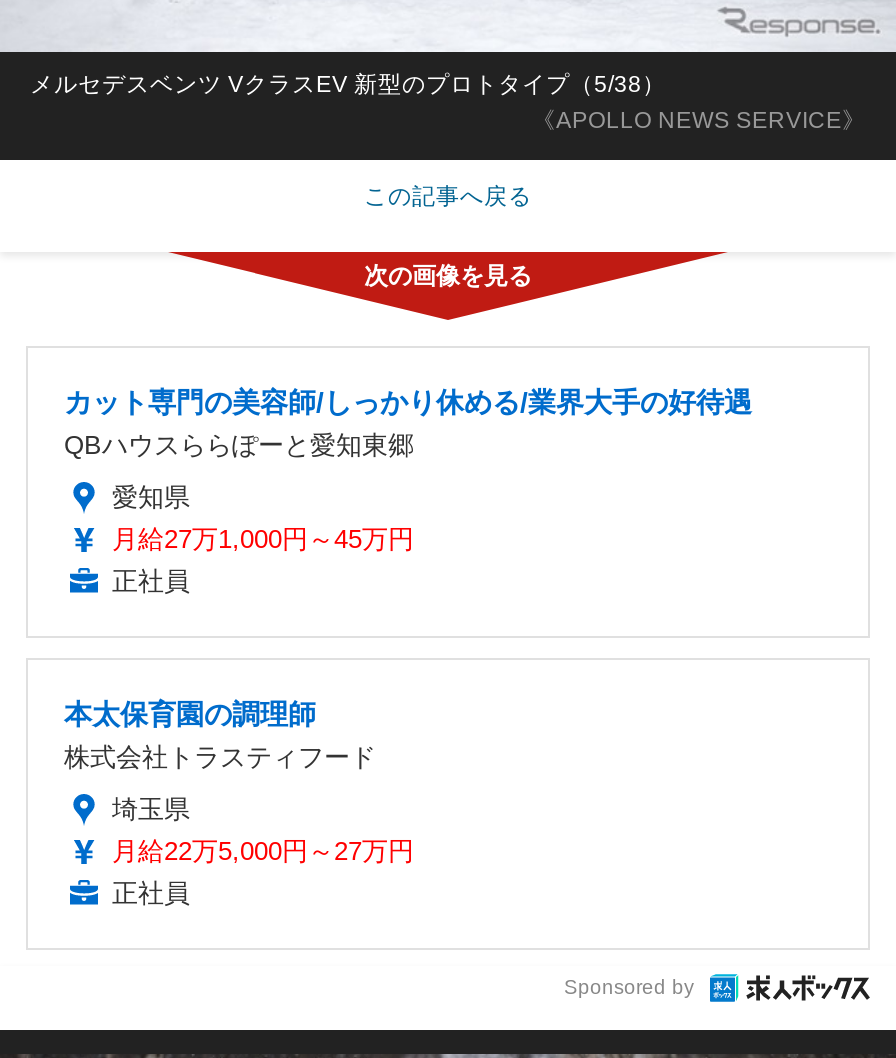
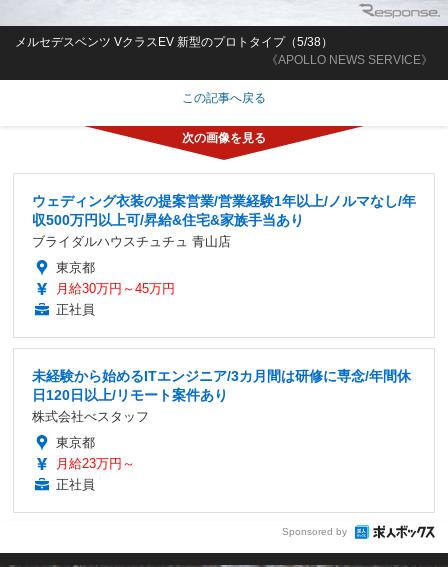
[64,385,752,459] カット専門の美容師/しっかり休める/業界大手の好待遇 | QBハウスららぽーと愛知東郷 -> [32,193,416,249] ウェディング衣装の提案営業/営業経験1年以上/ノルマなし/年 | 収500万円以上可/昇給&住宅&家族手当あり | ブライダルハウスチュチュ 青山店
[112,481,414,553] 愛知県 | 月給27万1,000円～45万円 -> [56,260,175,296] 東京都 | 月給30万円～45万円
[64,697,376,771] 本太保育園の調理師 | 株式会社トラスティフード -> [32,368,411,424] 未経験から始めるITエンジニア/3カ月間は研修に専念/年間休 | 日120日以上/リモート案件あり | 株式会社べスタッフ
[112,793,414,865] 埼玉県 | 月給22万5,000円～27万円 -> [56,435,135,471] 東京都 | 月給23万円～

